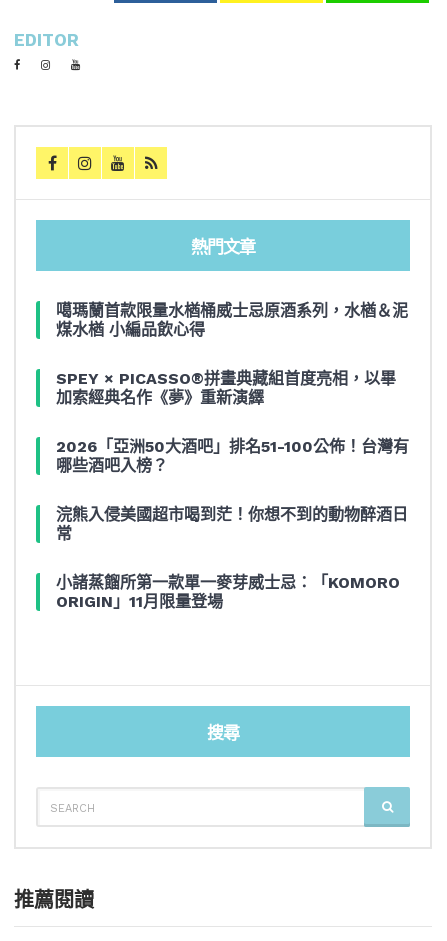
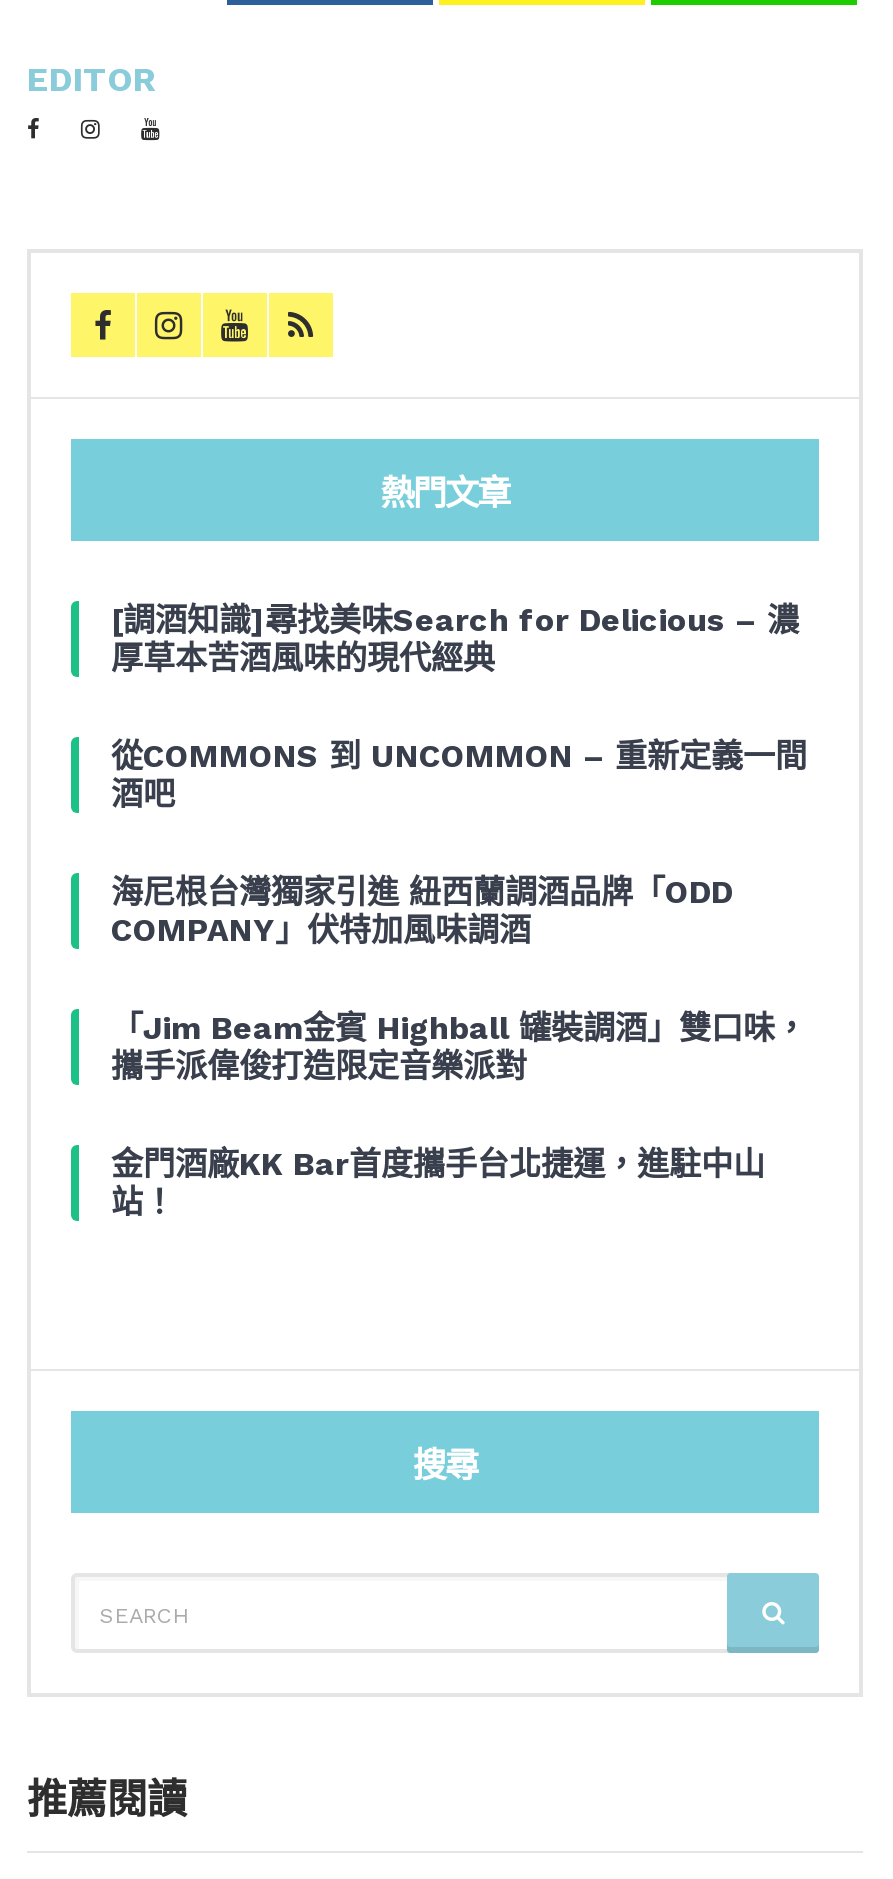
[56,301,408,339] 噶瑪蘭首款限量水楢桶威士忌原酒系列，水楢＆泥 | 煤水楢 小編品飲心得 -> [111,602,799,678] [調酒知識]尋找美味Search for Delicious – 濃 | 厚草本苦酒風味的現代經典
[56,369,396,407] SPEY × PICASSO®拼畫典藏組首度亮相，以畢 | 加索經典名作《夢》重新演繹 -> [111,738,807,814] 從COMMONS 到 UNCOMMON – 重新定義一間 | 酒吧
[56,437,409,475] 2026「亞洲50大酒吧」排名51-100公佈！台灣有 | 哪些酒吧入榜？ -> [111,874,733,950] 海尼根台灣獨家引進 紐西蘭調酒品牌「ODD | COMPANY」伏特加風味調酒
[56,505,408,543] 浣熊入侵美國超市喝到茫！你想不到的動物醉酒日 | 常 -> [111,1010,807,1086] 「Jim Beam金賓 Highball 罐裝調酒」雙口味， | 攜手派偉俊打造限定音樂派對
[56,573,400,611] 小諸蒸餾所第一款單一麥芽威士忌：「KOMORO | ORIGIN」11月限量登場 -> [111,1146,765,1222] 金門酒廠KK Bar首度攜手台北捷運，進駐中山 | 站！

